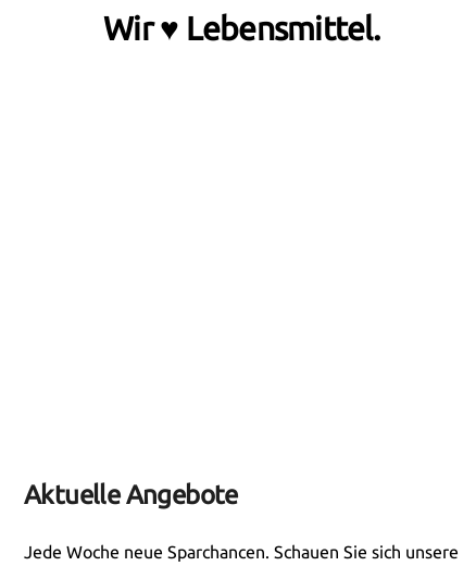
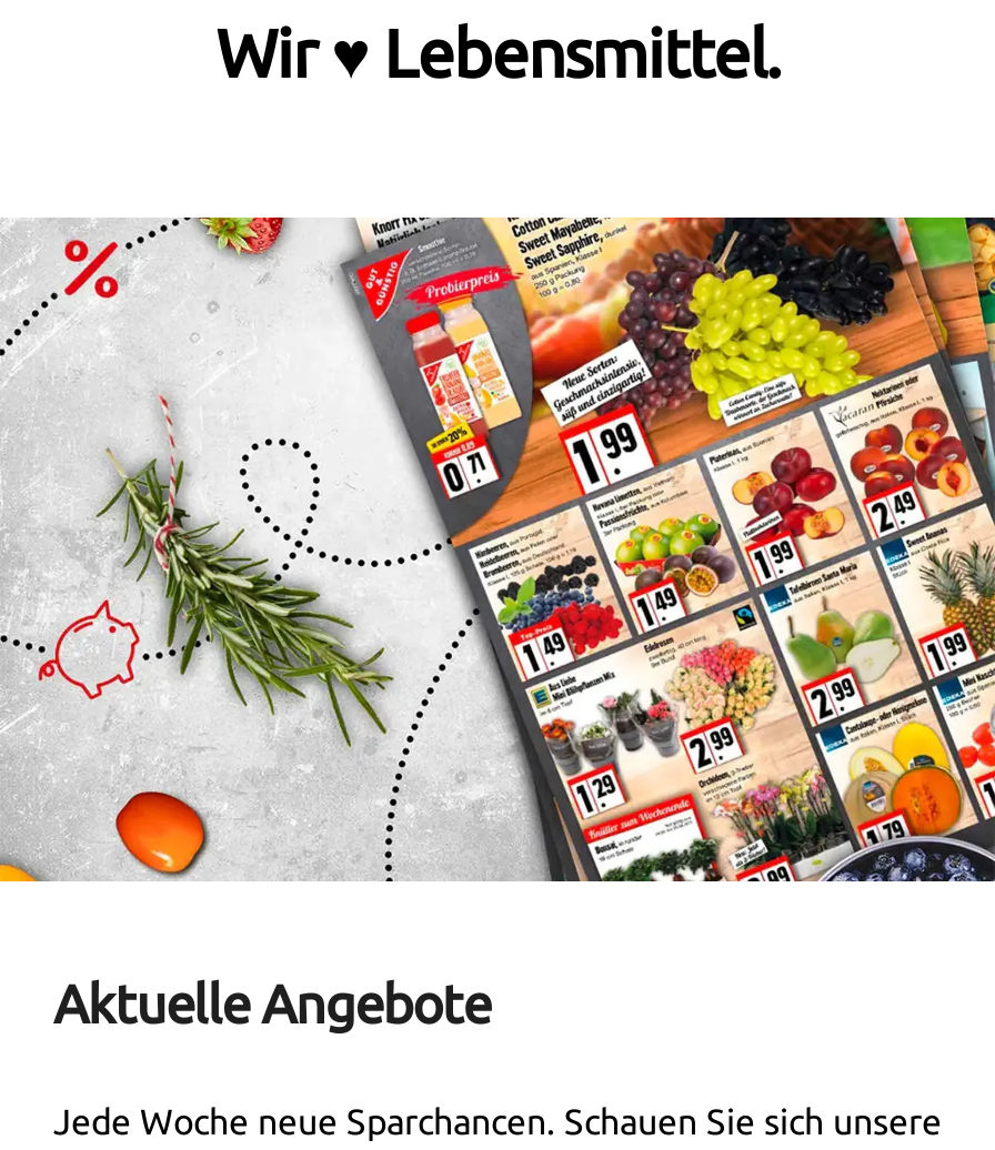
none -> [7,215,988,884] [image]

